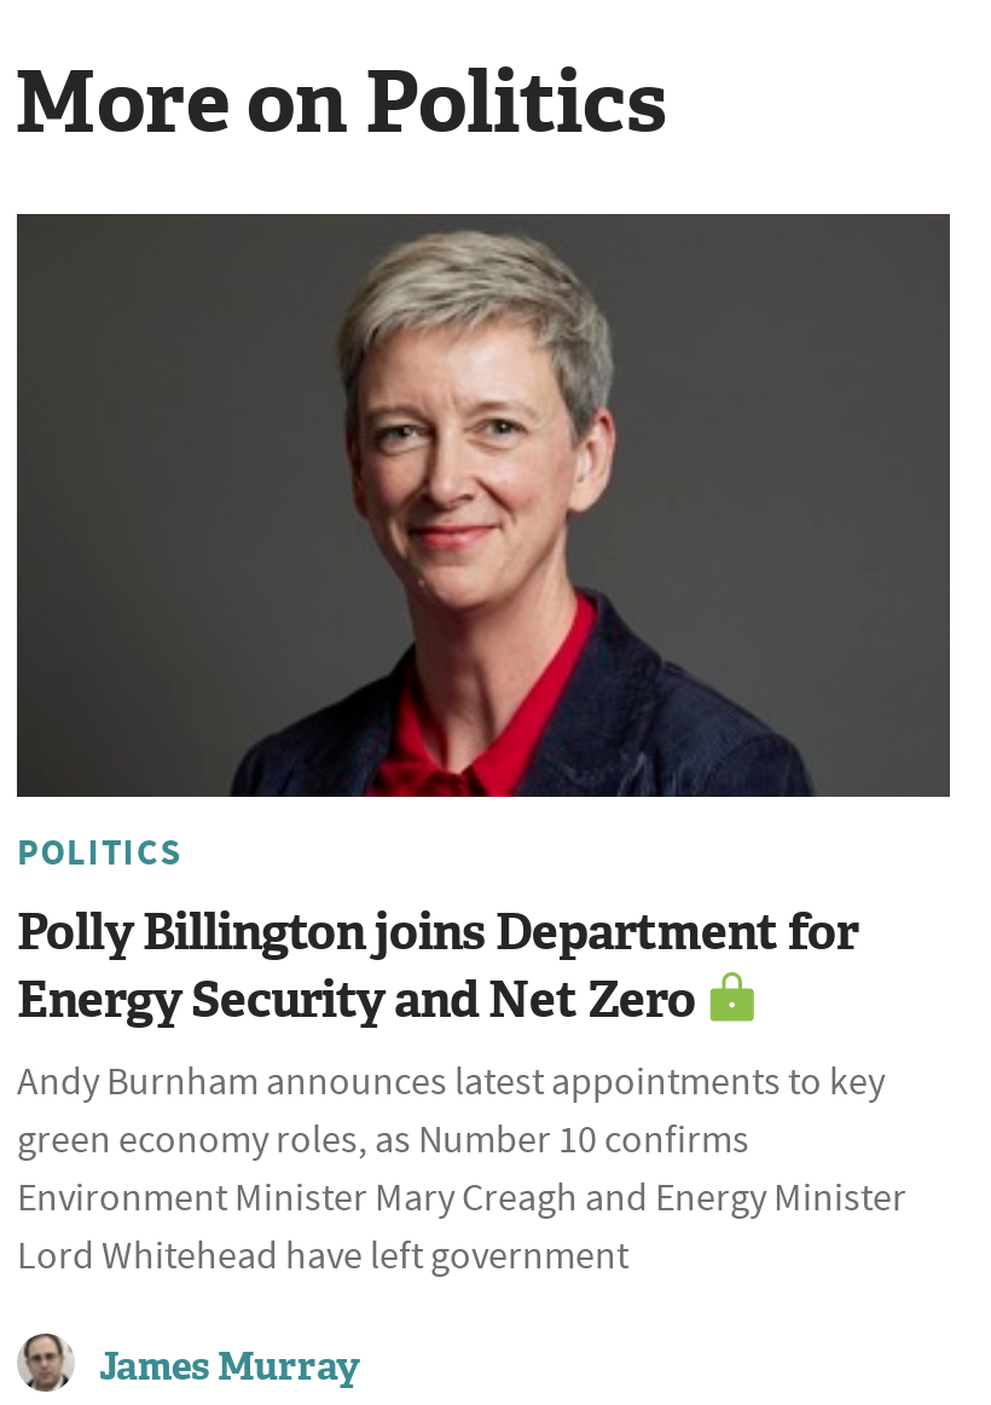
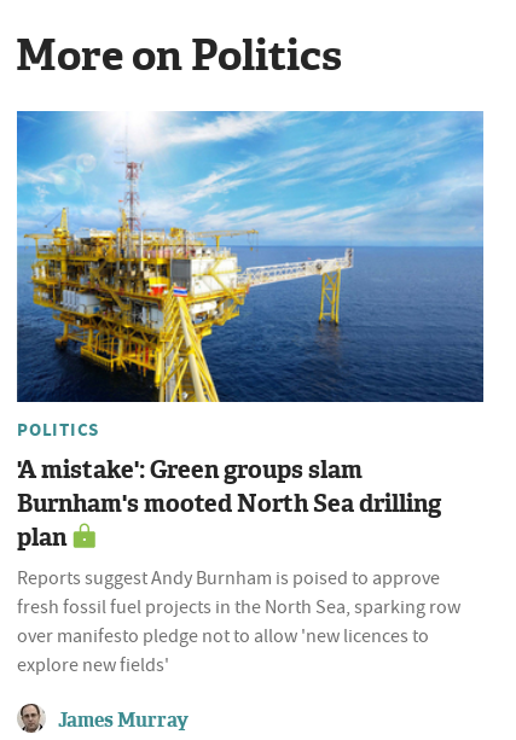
[15,212,952,799] [image] -> [16,110,485,403] [image]
[17,902,906,1282] Polly Billington joins Department for | Energy Security and Net Zero | Andy Burnham announces latest appointments to key | green economy roles, as Number 10 confirms | Environment Minister Mary Creagh and Energy Minister | Lord Whitehead have left government -> [17,455,460,678] 'A mistake': Green groups slam | Burnham's mooted North Sea drilling | plan | Reports suggest Andy Burnham is poised to approve | fresh fossil fuel projects in the North Sea, sparking row | over manifesto pledge not to allow 'new licences to | explore new fields'

